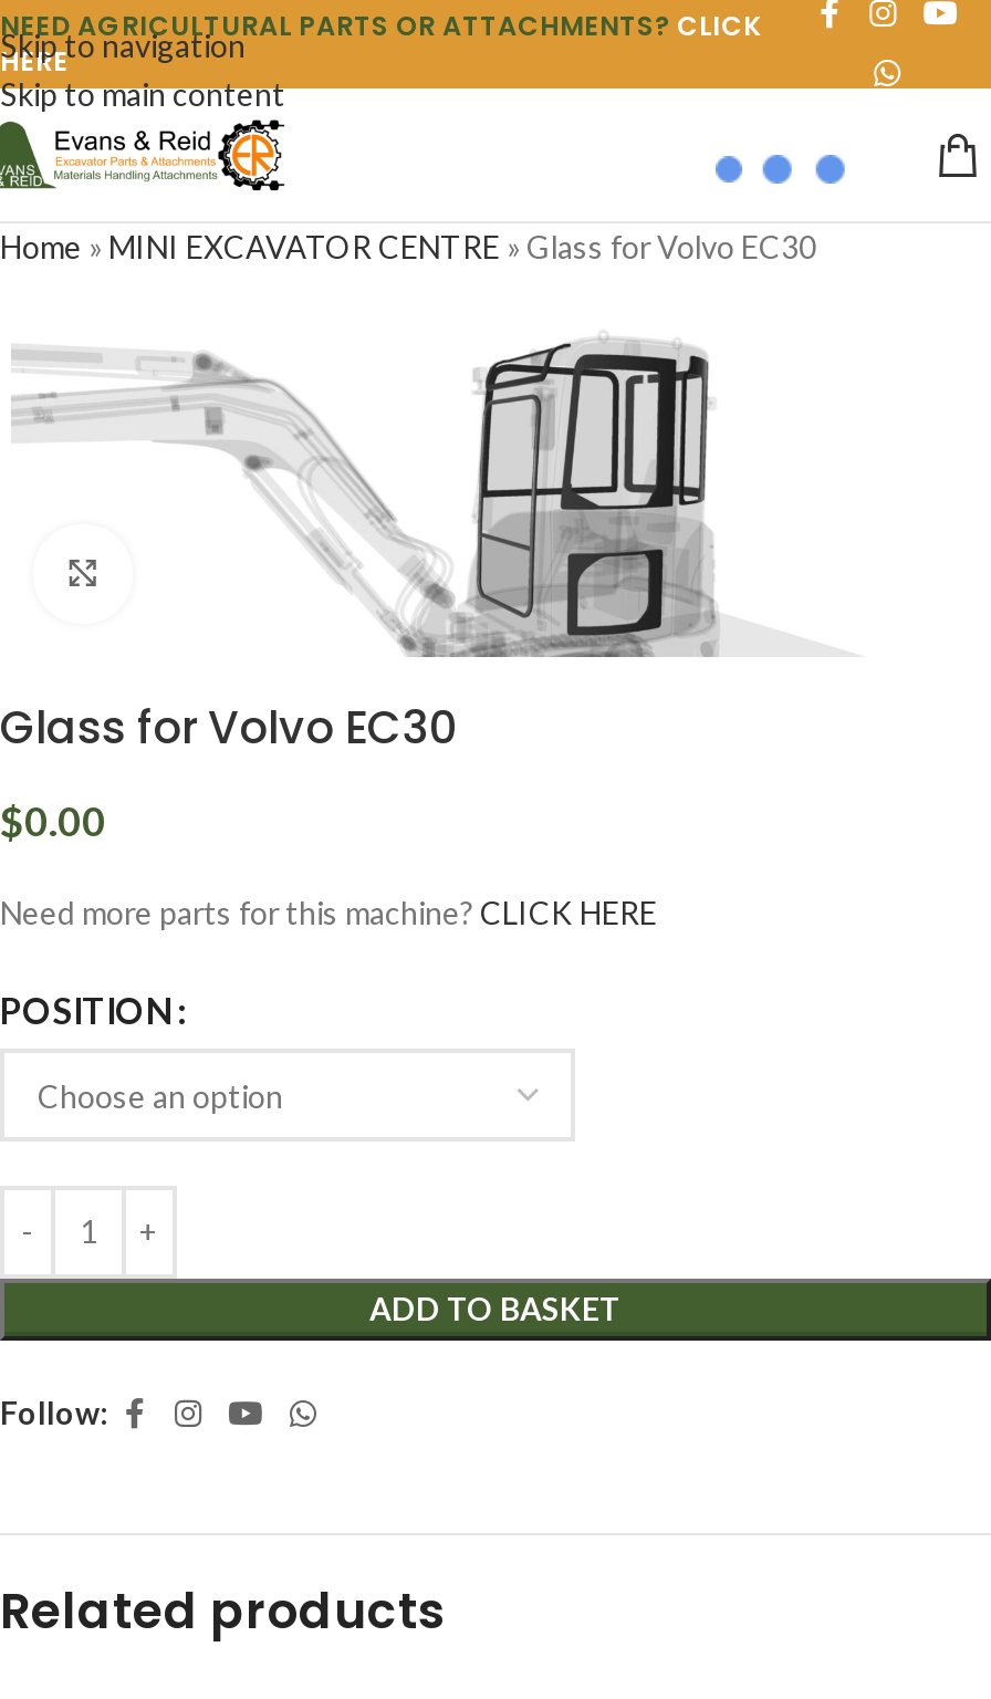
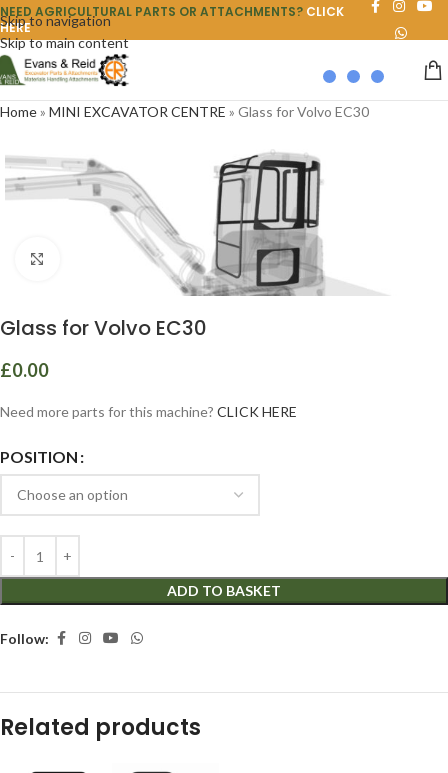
[0,796,106,844] $0.00 -> [0,359,49,381] £0.00

